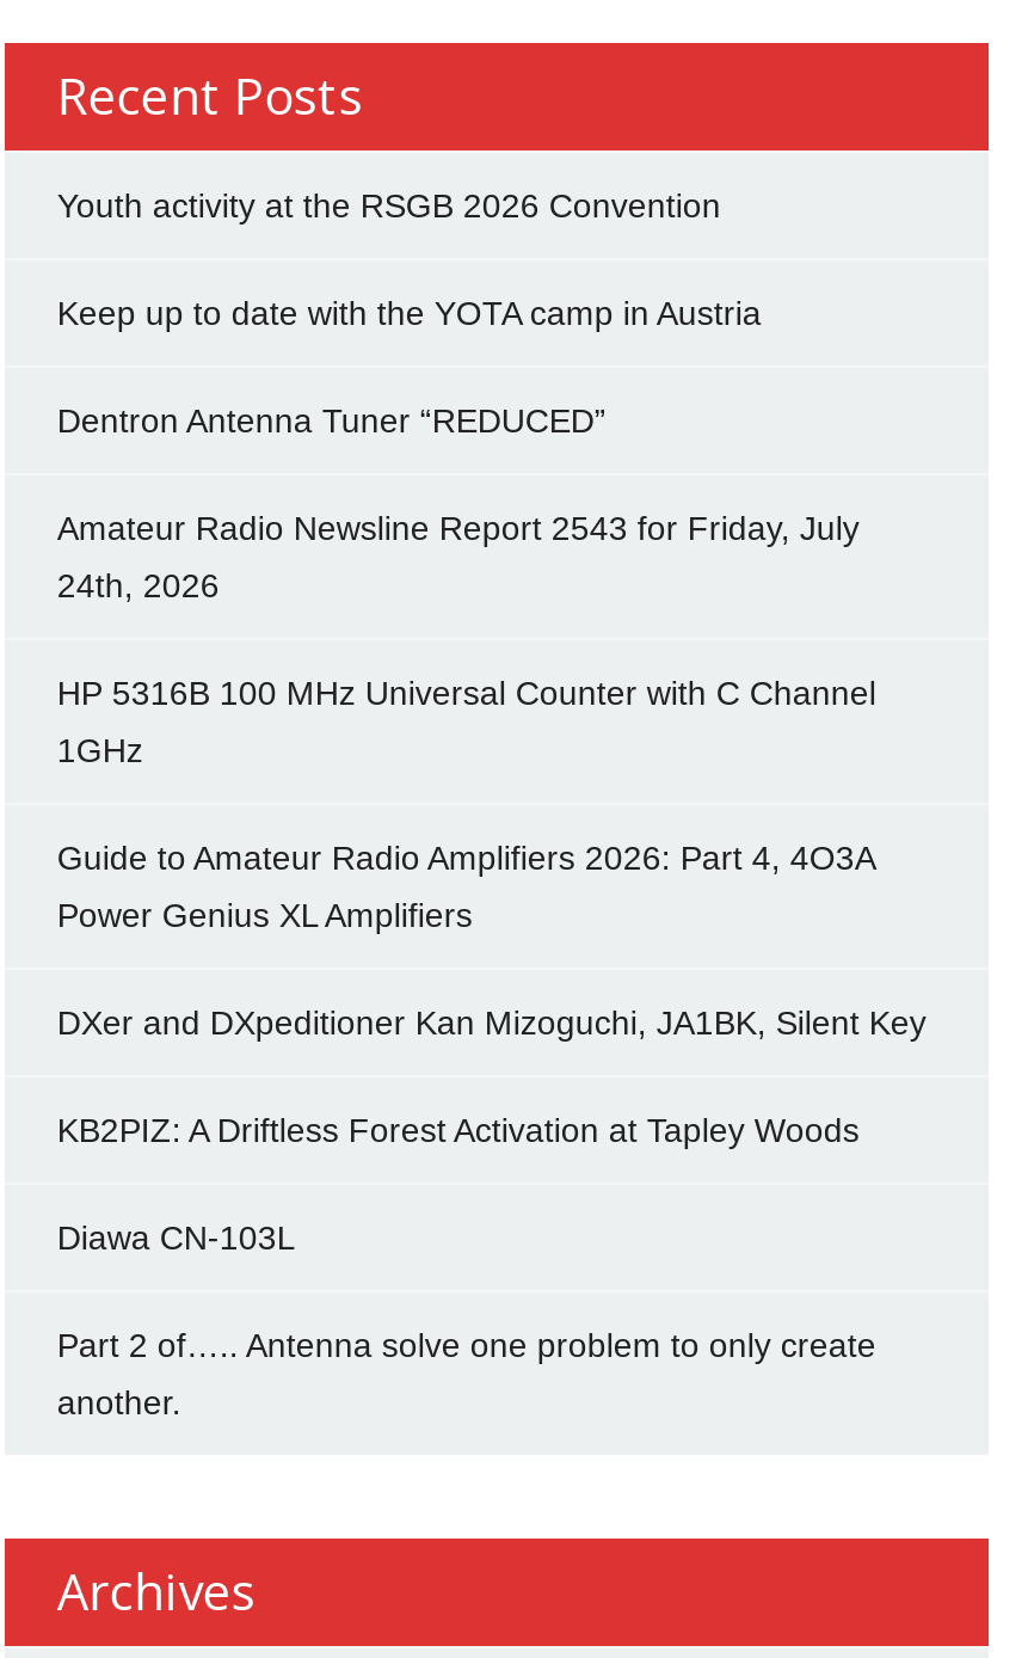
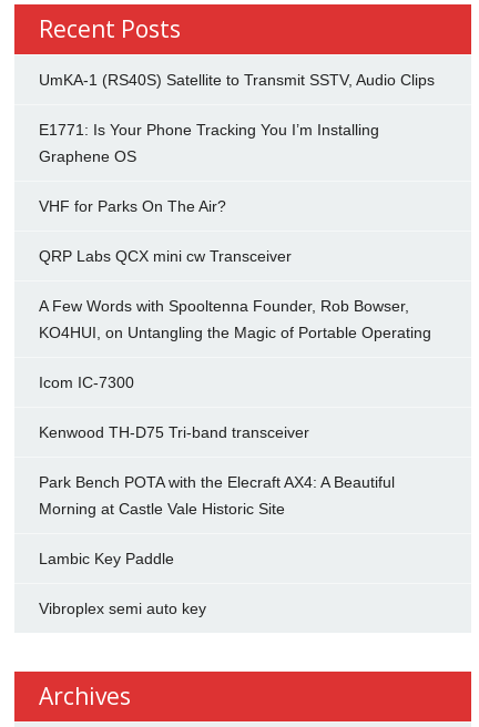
[57,187,926,1422] Youth activity at the RSGB 2026 Convention | Keep up to date with the YOTA camp in Austria | Dentron Antenna Tuner “REDUCED” | Amateur Radio Newsline Report 2543 for Friday, July | 24th, 2026 | HP 5316B 100 MHz Universal Counter with C Channel | 1GHz | Guide to Amateur Radio Amplifiers 2026: Part 4, 4O3A | Power Genius XL Amplifiers | DXer and DXpeditioner Kan Mizoguchi, JA1BK, Silent Key | KB2PIZ: A Driftless Forest Activation at Tapley Woods | Diawa CN-103L | Part 2 of….. Antenna solve one problem to only create | another. -> [39,71,435,617] UmKA-1 (RS40S) Satellite to Transmit SSTV, Audio Clips | E1771: Is Your Phone Tracking You I’m Installing | Graphene OS | VHF for Parks On The Air? | QRP Labs QCX mini cw Transceiver | A Few Words with Spooltenna Founder, Rob Bowser, | KO4HUI, on Untangling the Magic of Portable Operating | Icom IC-7300 | Kenwood TH-D75 Tri-band transceiver | Park Bench POTA with the Elecraft AX4: A Beautiful | Morning at Castle Vale Historic Site | Lambic Key Paddle | Vibroplex semi auto key

